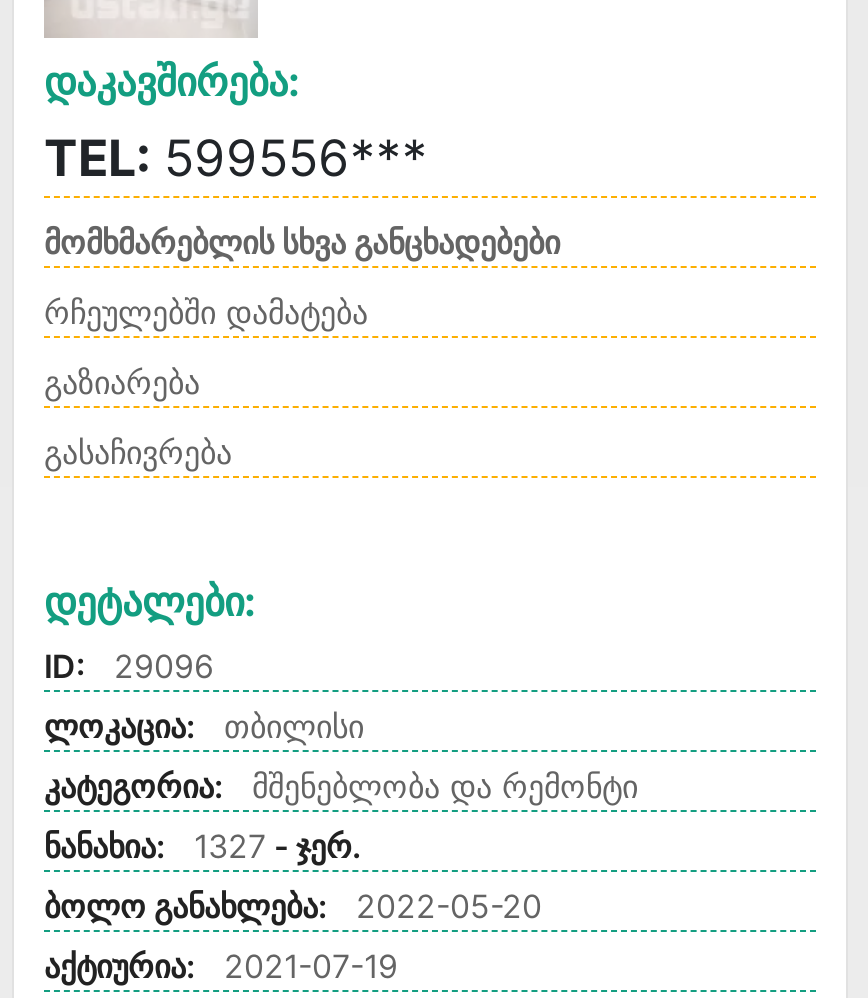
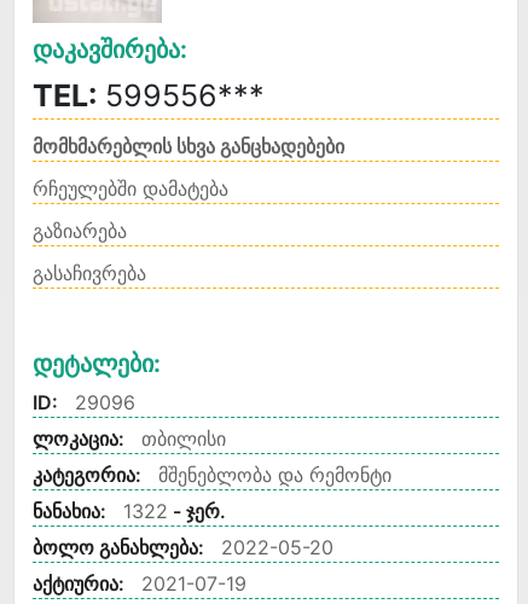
[44,827,362,867] ნანახია: 1327 - ჯერ. -> [33,499,226,524] ნანახია: 1322 - ჯერ.

